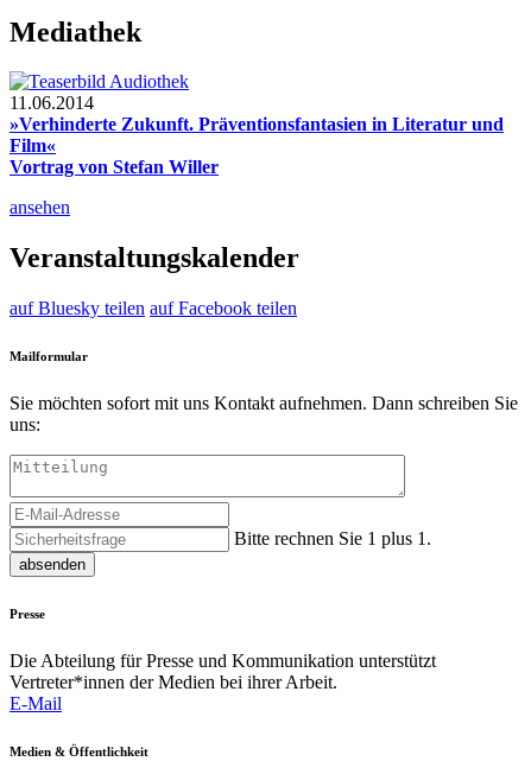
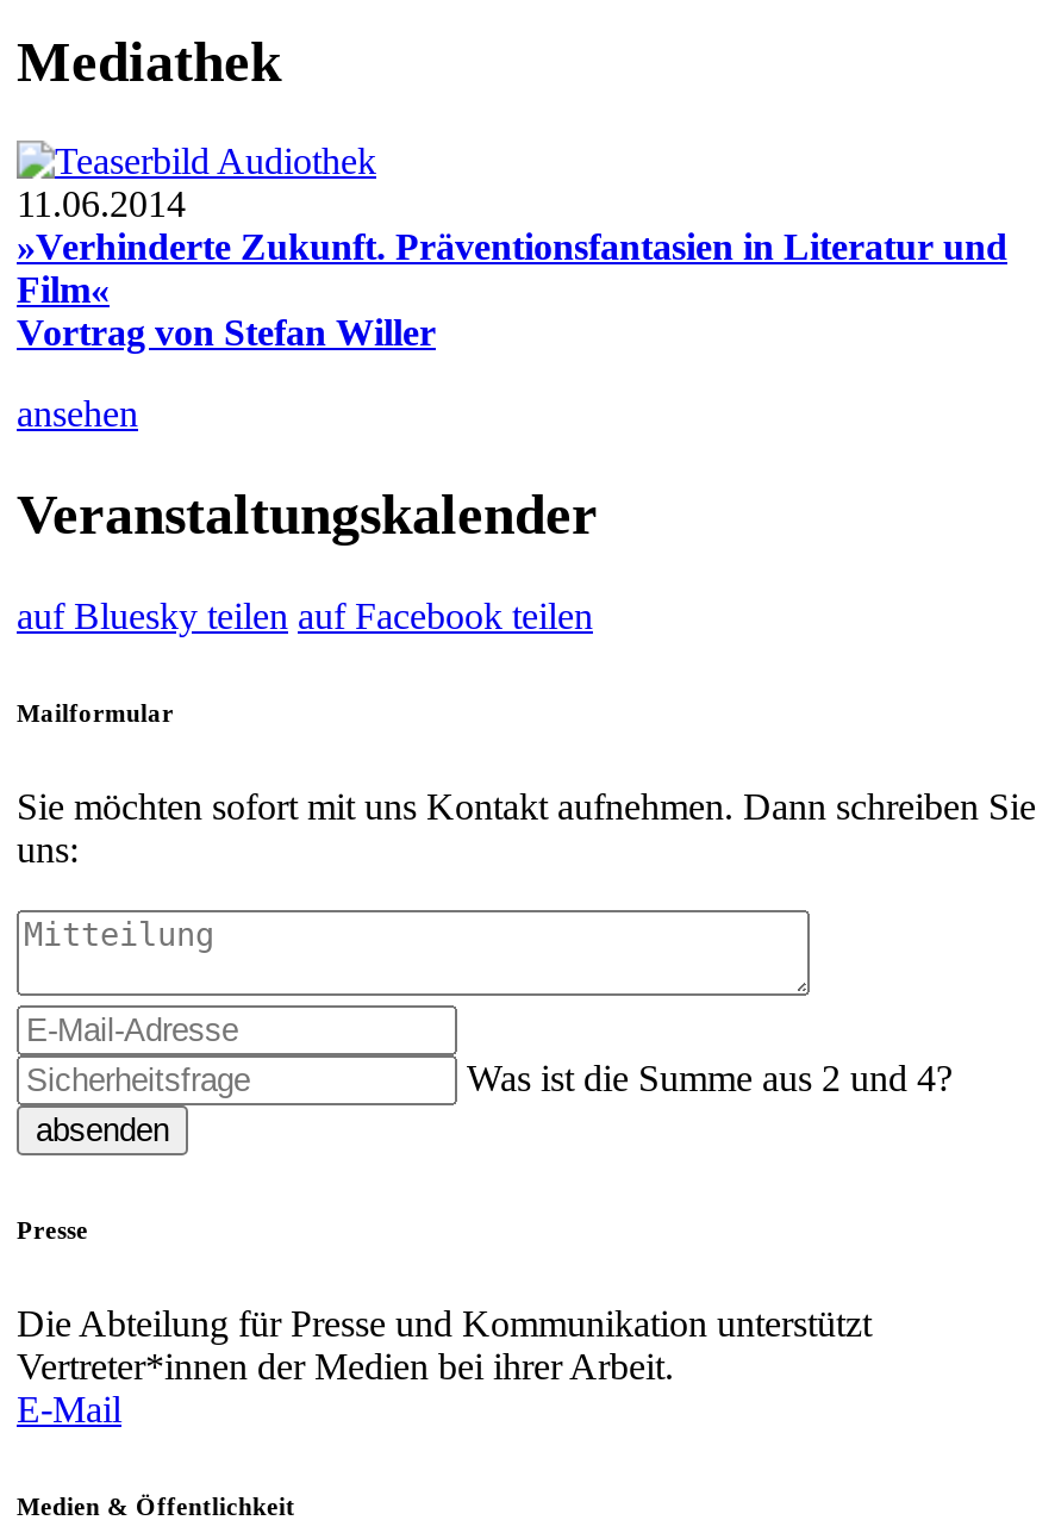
[234,529,431,549] Bitte rechnen Sie 1 plus 1. -> [467,1058,953,1099] Was ist die Summe aus 2 und 4?

